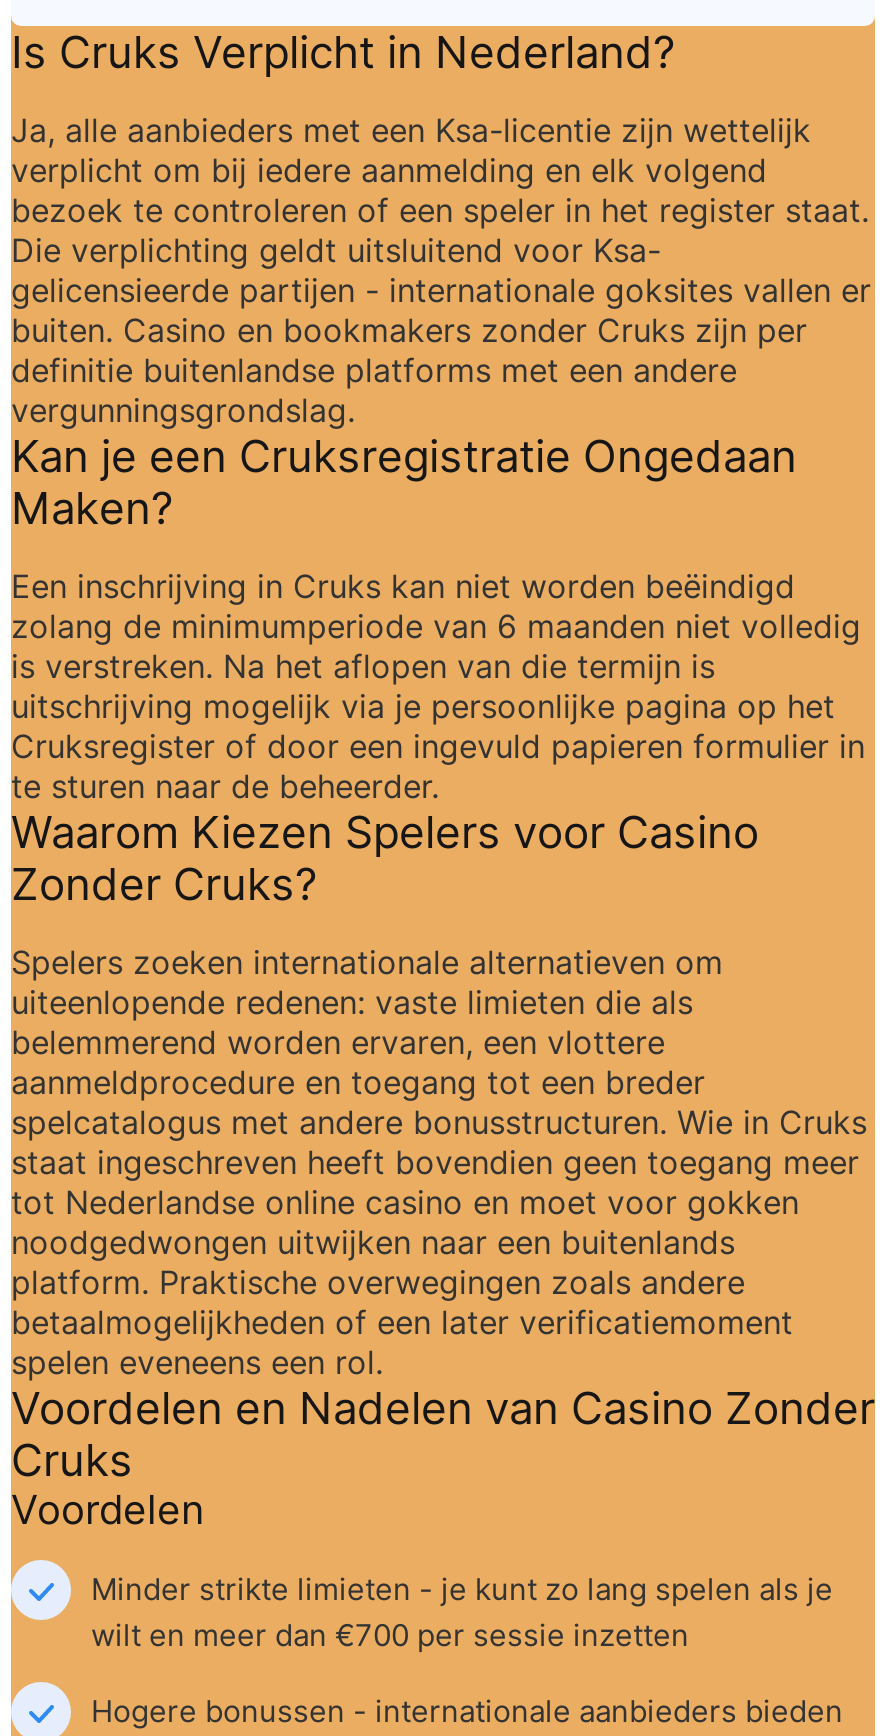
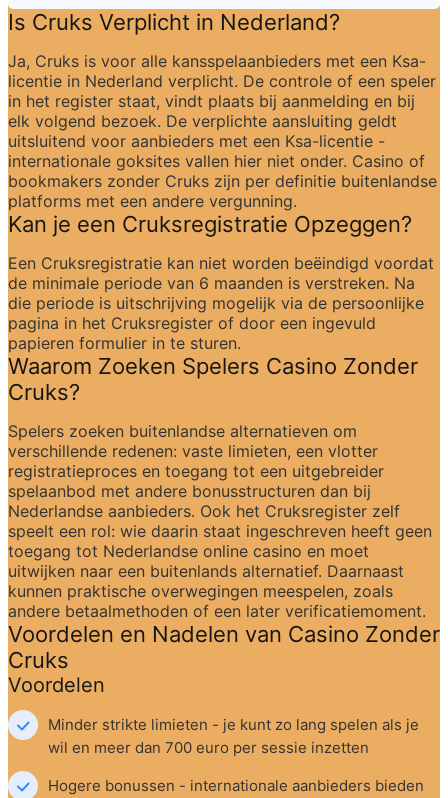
[11,110,871,534] Ja, alle aanbieders met een Ksa-licentie zijn wettelijk | verplicht om bij iedere aanmelding en elk volgend | bezoek te controleren of een speler in het register staat. | Die verplichting geldt uitsluitend voor Ksa- | gelicensieerde partijen - internationale goksites vallen er | buiten. Casino en bookmakers zonder Cruks zijn per | definitie buitenlandse platforms met een andere | vergunningsgrondslag. | Kan je een Cruksregistratie Ongedaan | Maken? -> [8,51,437,237] Ja, Cruks is voor alle kansspelaanbieders met een Ksa- | licentie in Nederland verplicht. De controle of een speler | in het register staat, vindt plaats bij aanmelding en bij | elk volgend bezoek. De verplichte aansluiting geldt | uitsluitend voor aanbieders met een Ksa-licentie - | internationale goksites vallen hier niet onder. Casino of | bookmakers zonder Cruks zijn per definitie buitenlandse | platforms met een andere vergunning. | Kan je een Cruksregistratie Opzeggen?
[11,566,865,910] Een inschrijving in Cruks kan niet worden beëindigd | zolang de minimumperiode van 6 maanden niet volledig | is verstreken. Na het aflopen van die termijn is | uitschrijving mogelijk via je persoonlijke pagina op het | Cruksregister of door een ingevuld papieren formulier in | te sturen naar de beheerder. | Waarom Kiezen Spelers voor Casino | Zonder Cruks? -> [8,253,434,405] Een Cruksregistratie kan niet worden beëindigd voordat | de minimale periode van 6 maanden is verstreken. Na | die periode is uitschrijving mogelijk via de persoonlijke | pagina in het Cruksregister of door een ingevuld | papieren formulier in te sturen. | Waarom Zoeken Spelers Casino Zonder | Cruks?
[11,942,867,1382] Spelers zoeken internationale alternatieven om | uiteenlopende redenen: vaste limieten die als | belemmerend worden ervaren, een vlottere | aanmeldprocedure en toegang tot een breder | spelcatalogus met andere bonusstructuren. Wie in Cruks | staat ingeschreven heeft bovendien geen toegang meer | tot Nederlandse online casino en moet voor gokken | noodgedwongen uitwijken naar een buitenlands | platform. Praktische overwegingen zoals andere | betaalmogelijkheden of een later verificatiemoment | spelen eveneens een rol. -> [8,421,432,621] Spelers zoeken buitenlandse alternatieven om | verschillende redenen: vaste limieten, een vlotter | registratieproces en toegang tot een uitgebreider | spelaanbod met andere bonusstructuren dan bij | Nederlandse aanbieders. Ook het Cruksregister zelf | speelt een rol: wie daarin staat ingeschreven heeft geen | toegang tot Nederlandse online casino en moet | uitwijken naar een buitenlands alternatief. Daarnaast | kunnen praktische overwegingen meespelen, zoals | andere betaalmethoden of een later verificatiemoment.
[91,1616,689,1654] wilt en meer dan €700 per sessie inzetten -> [48,738,369,757] wil en meer dan 700 euro per sessie inzetten

